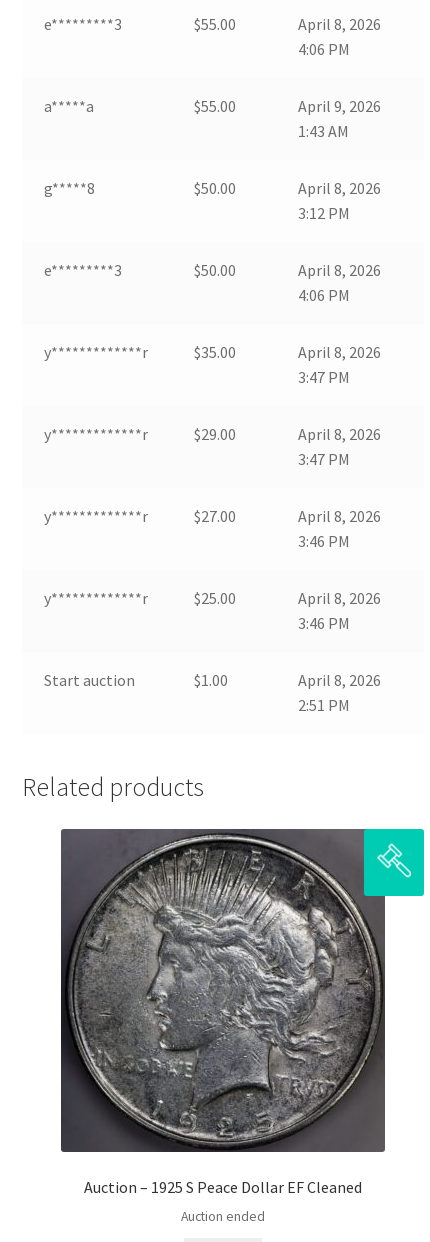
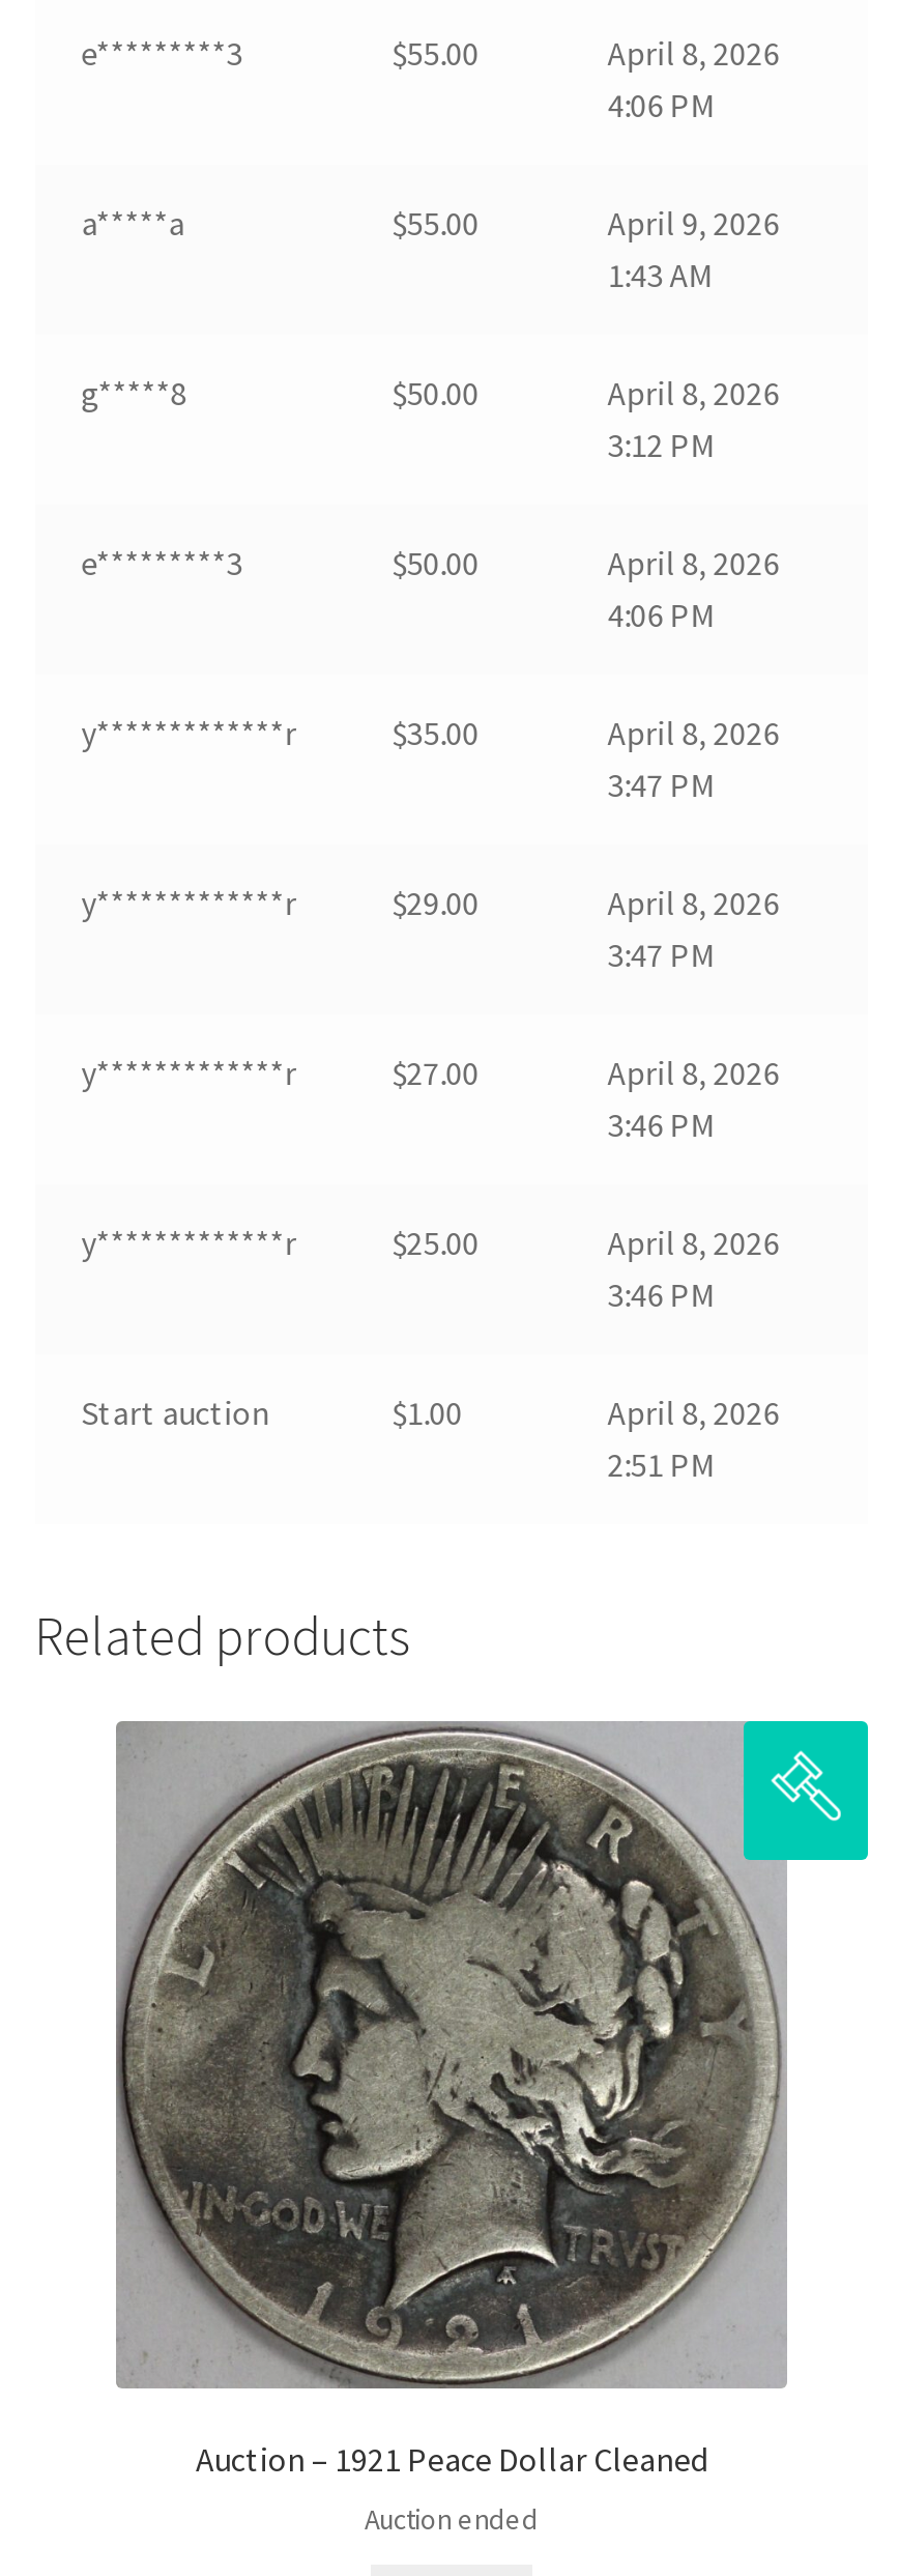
[60,828,421,1197] [image] | Auction – 1925 S Peace Dollar EF Cleaned -> [114,1718,862,2481] [image] | Auction – 1921 Peace Dollar Cleaned

